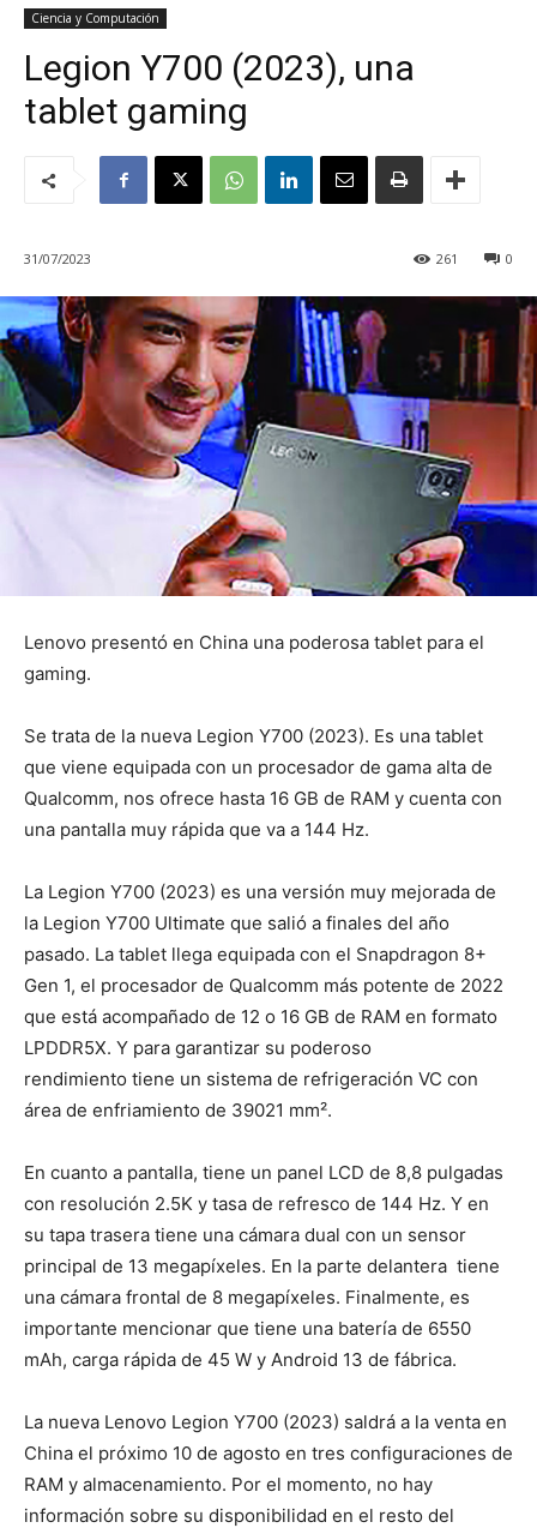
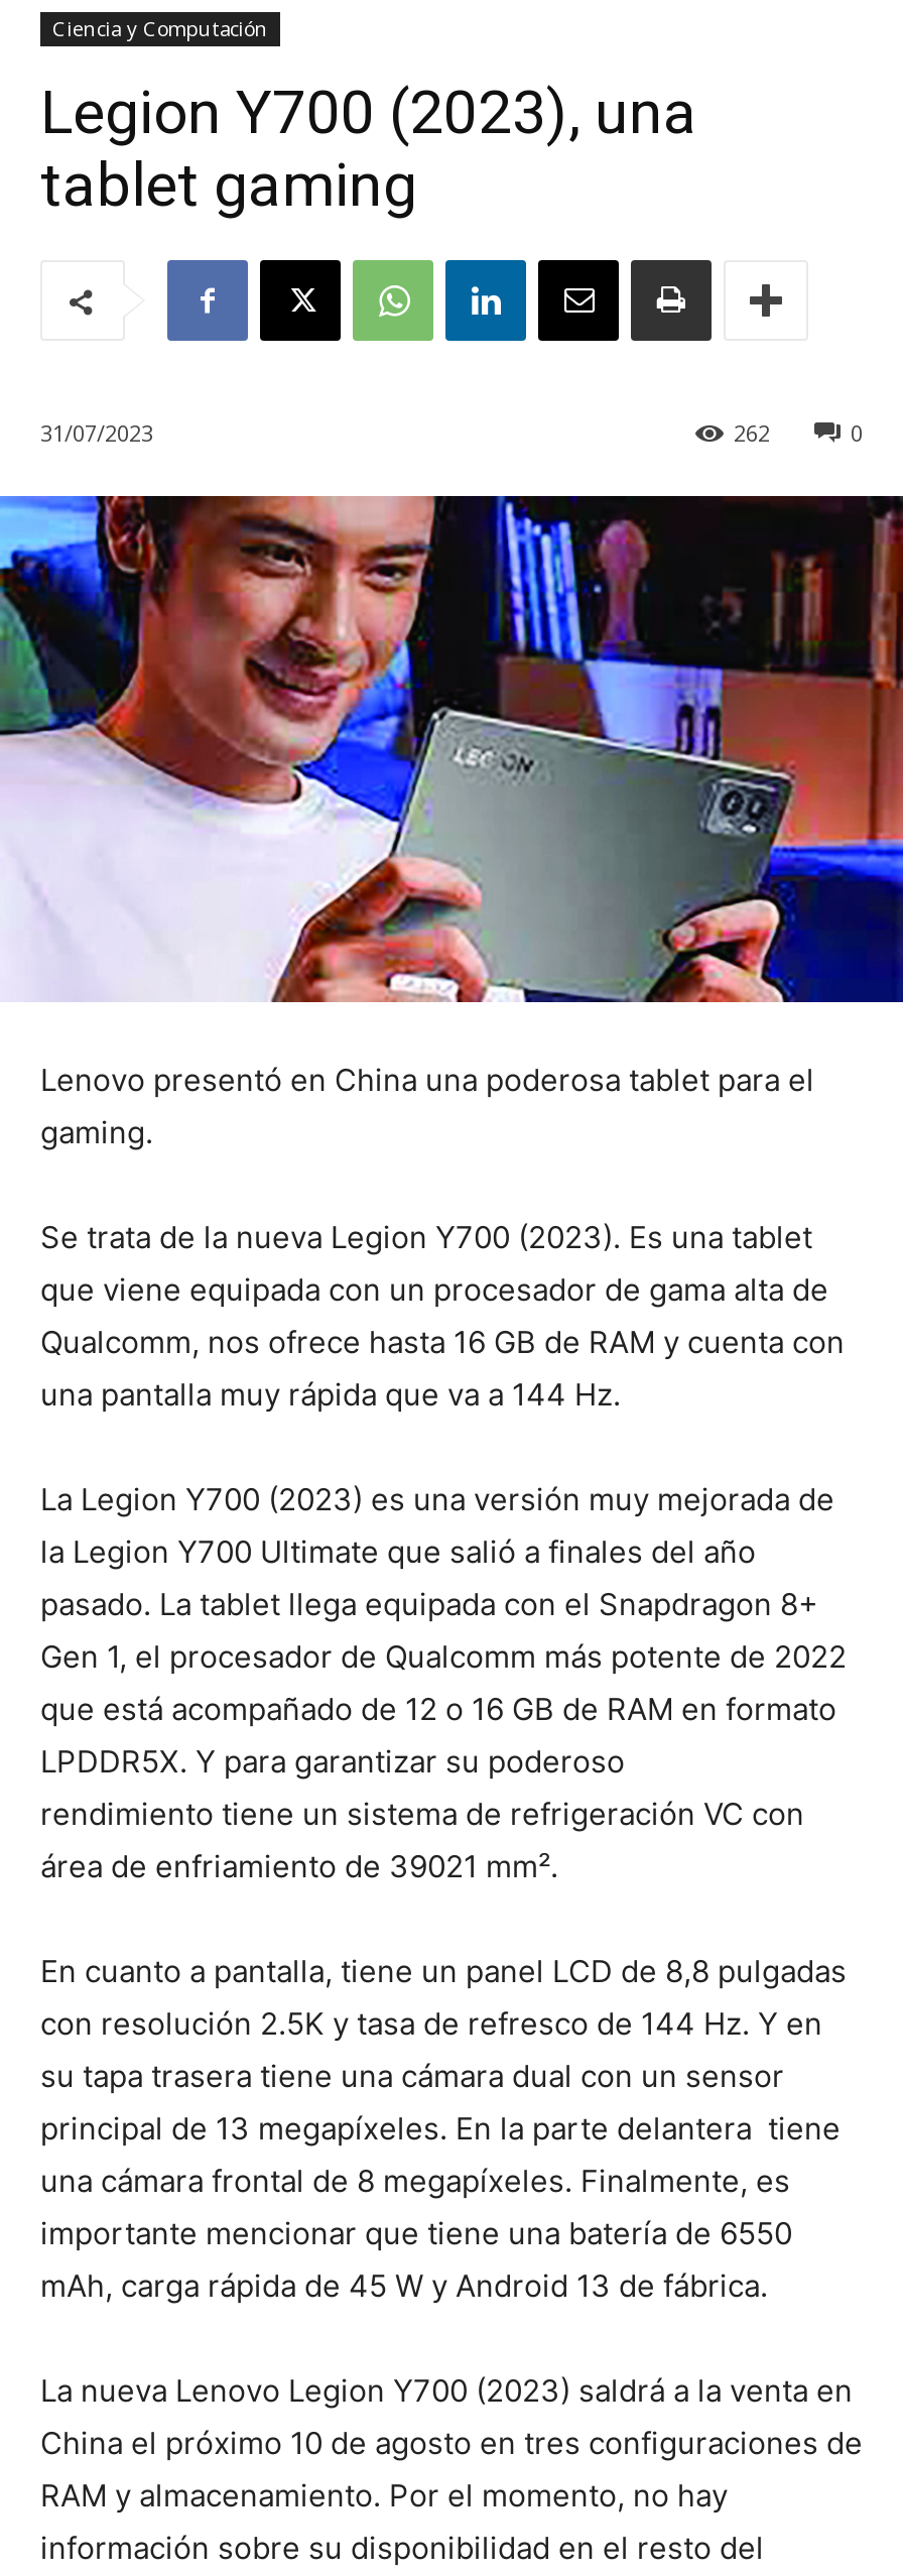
[436,250,458,268] 261 -> [734,418,770,448] 262

